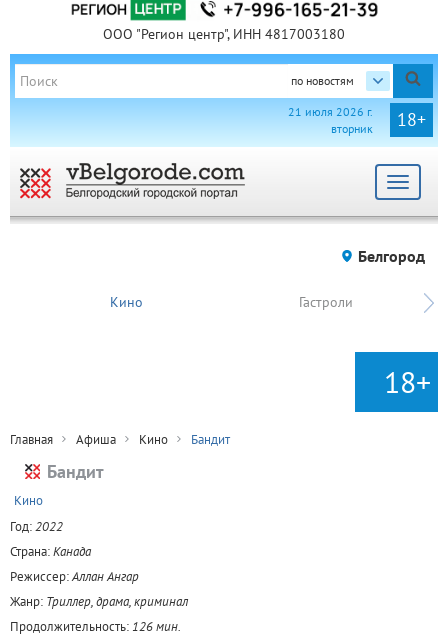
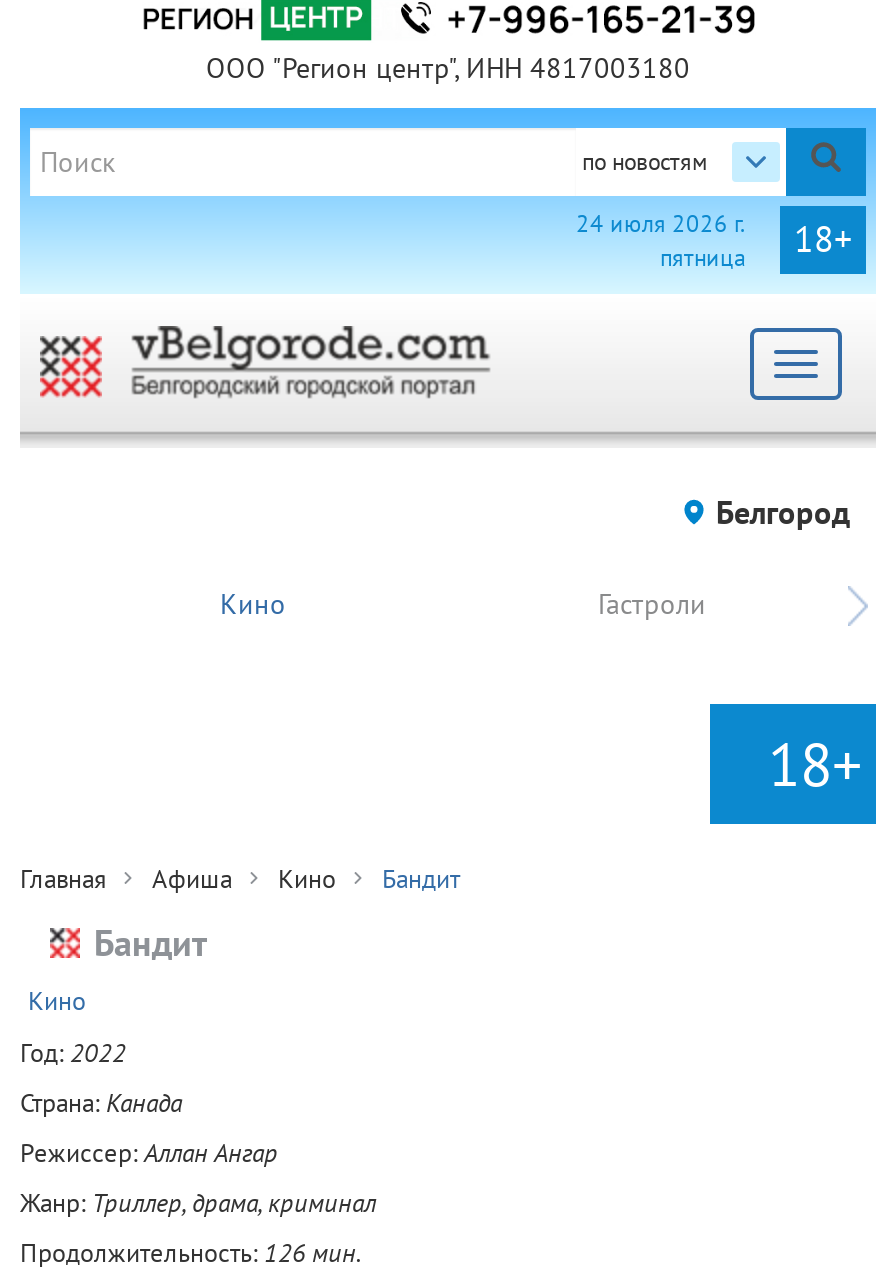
[288,104,373,136] 21 июля 2026 г. | вторник -> [576,208,746,272] 24 июля 2026 г. | пятница

